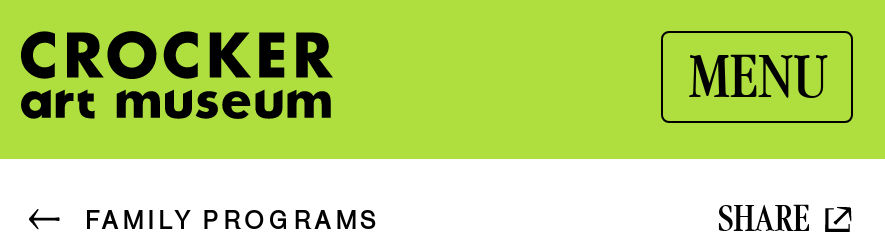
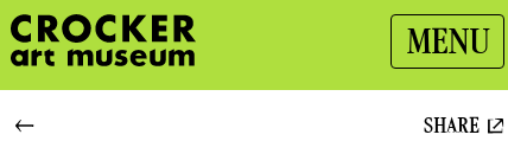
[85,206,381,234] FAMILY PROGRAMS -> none

